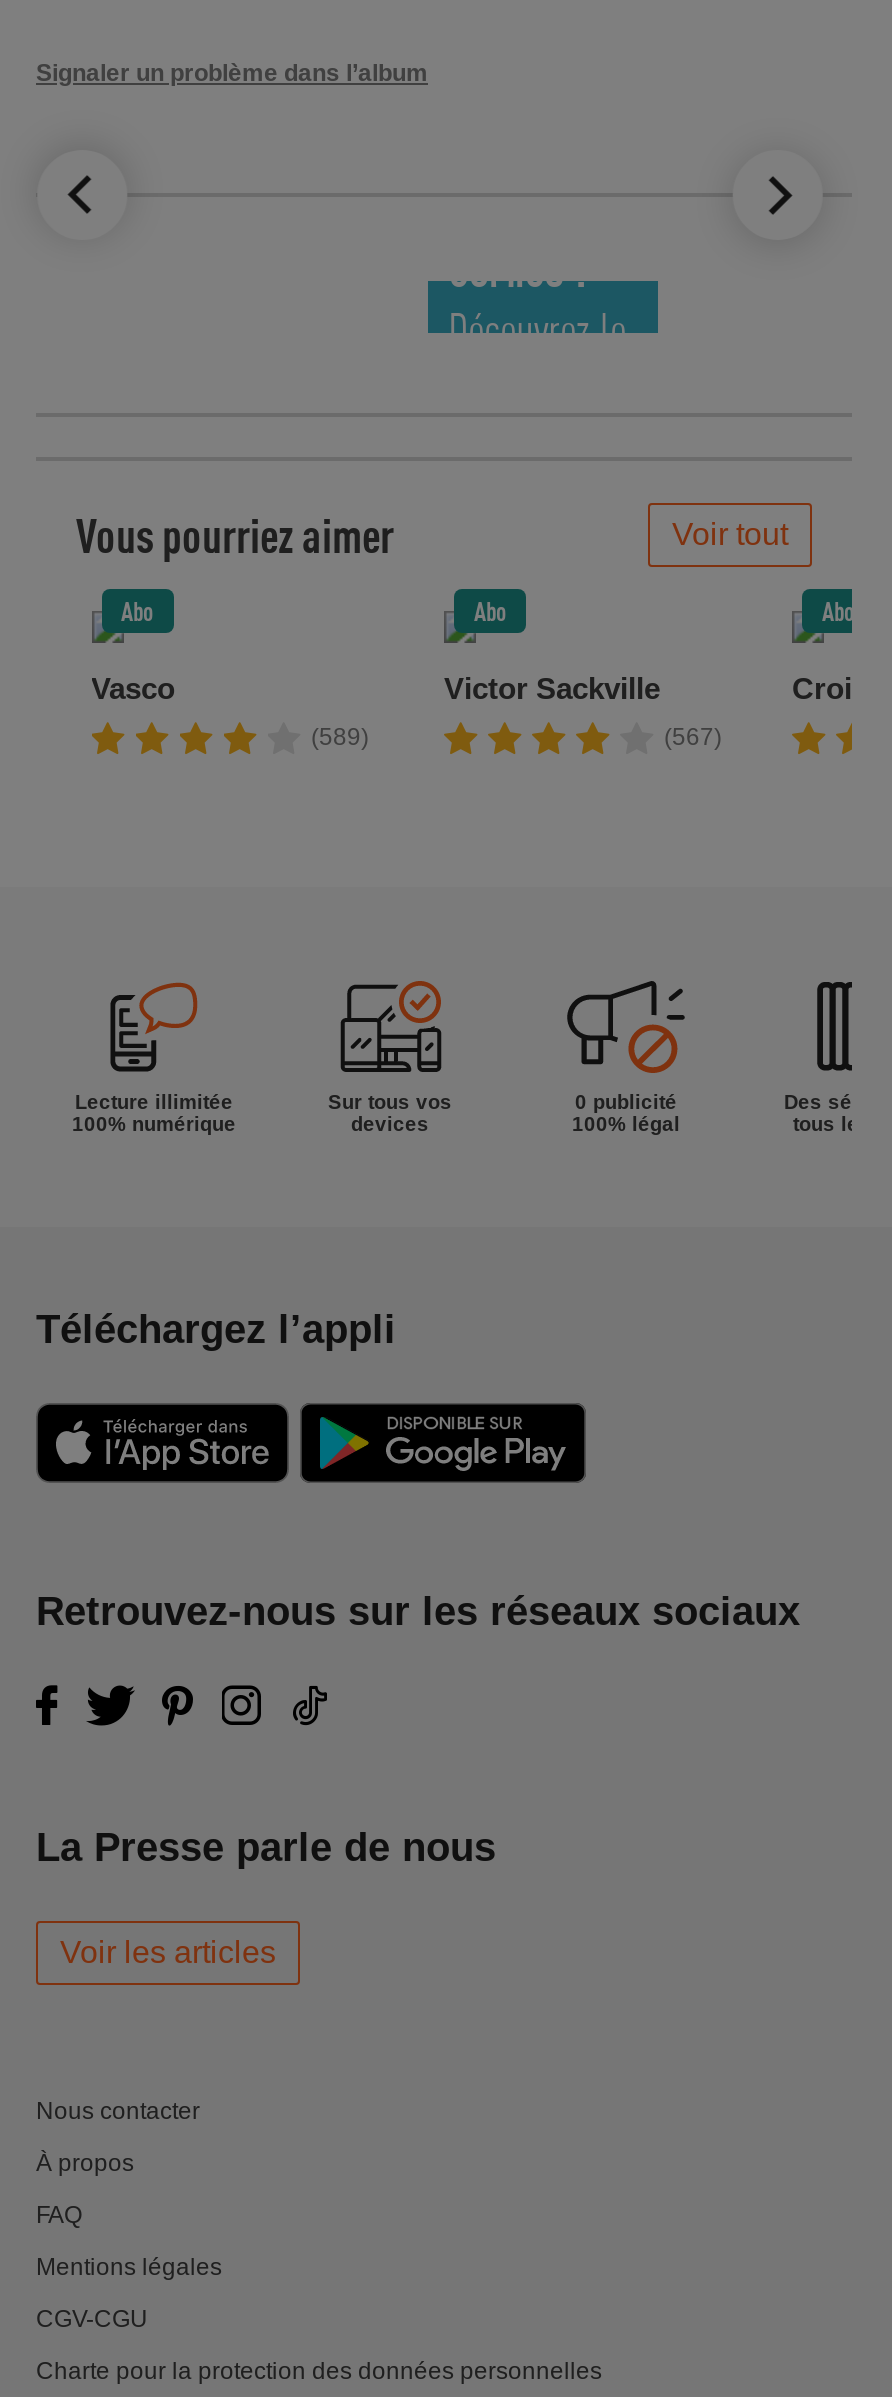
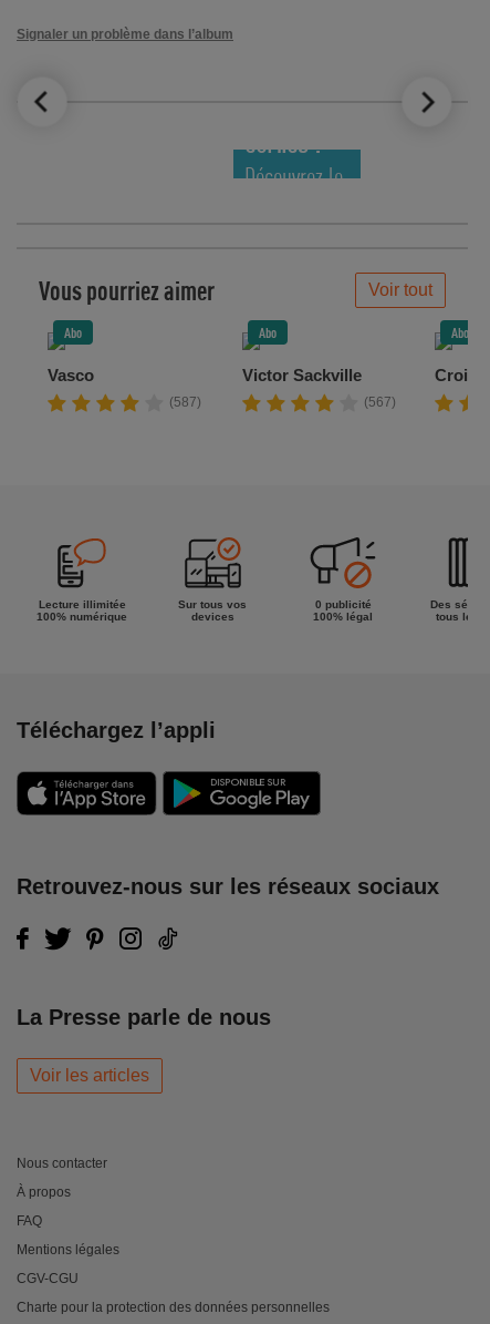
[311,723,369,751] (589) -> [169,394,201,410] (587)

